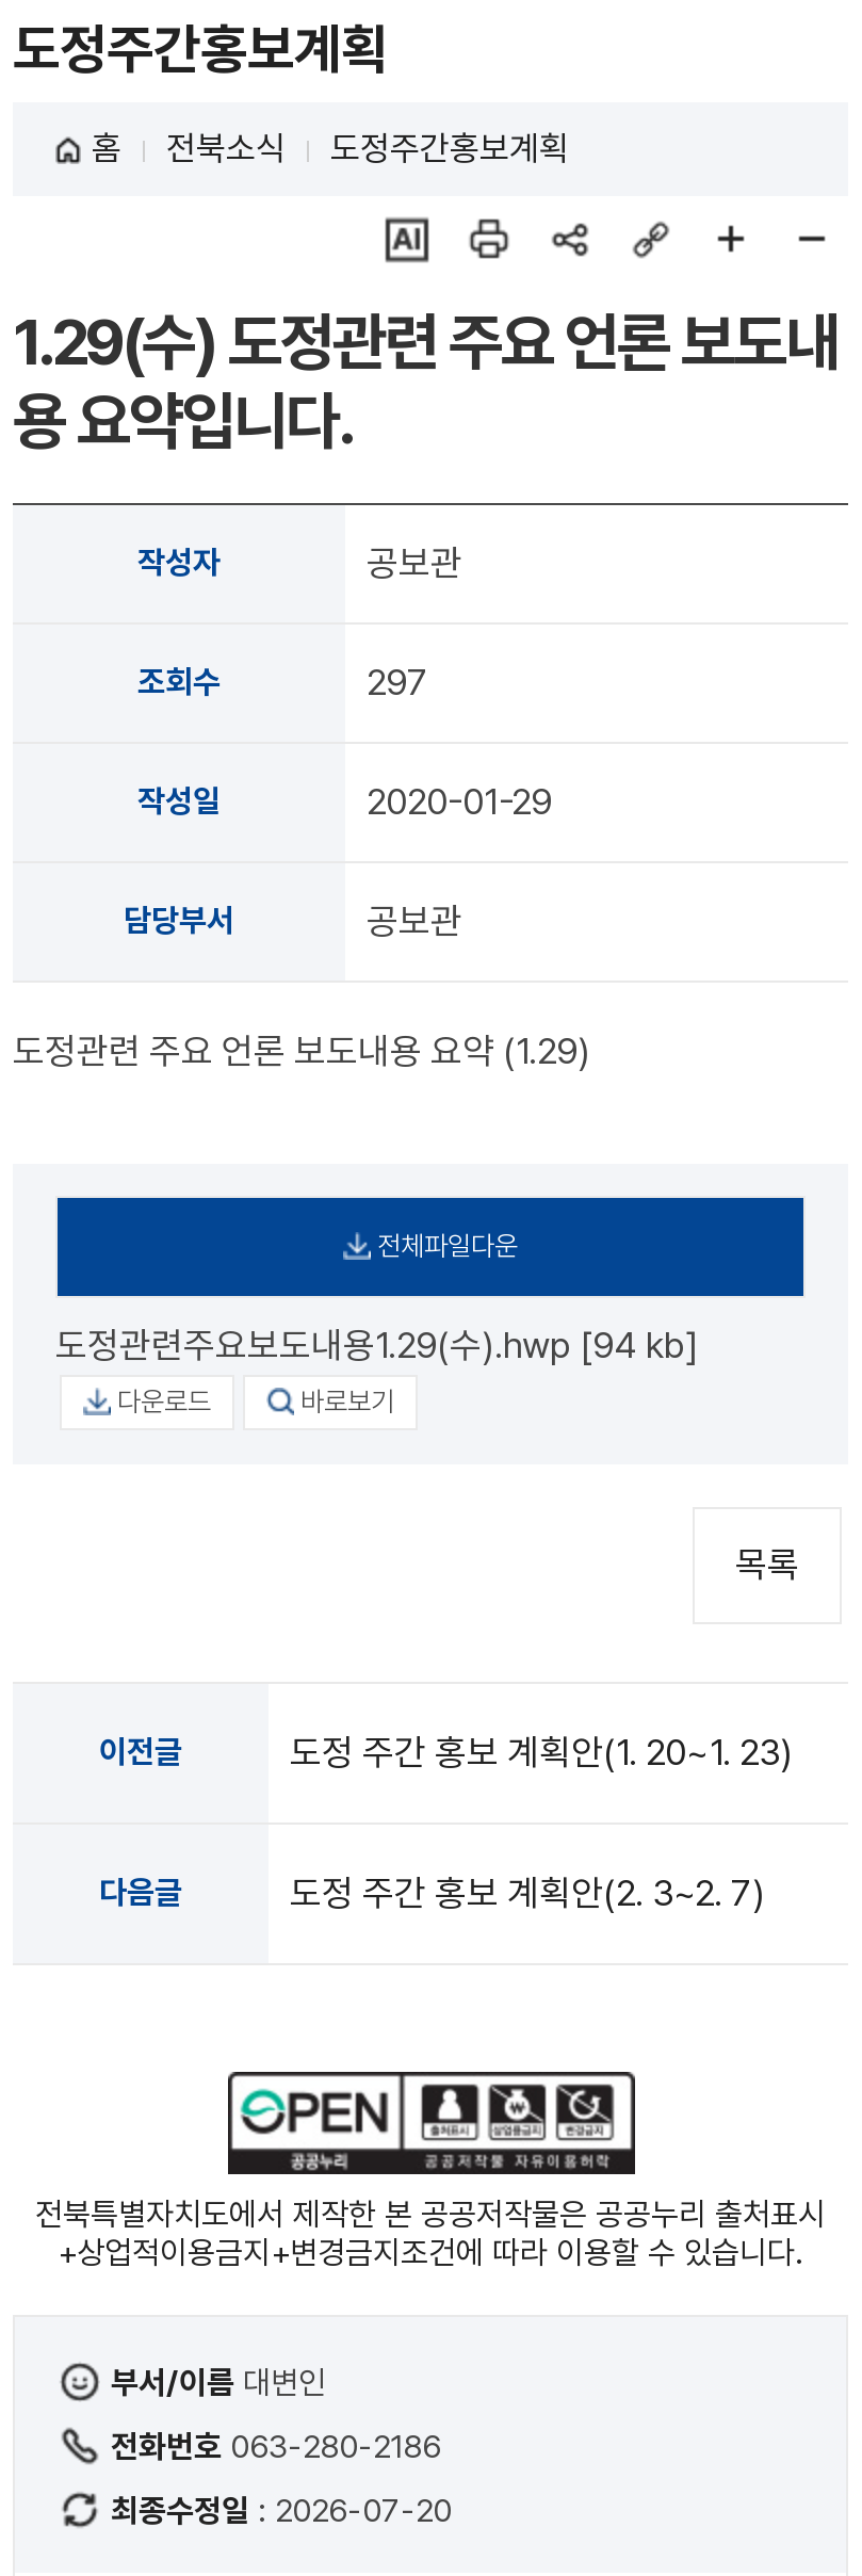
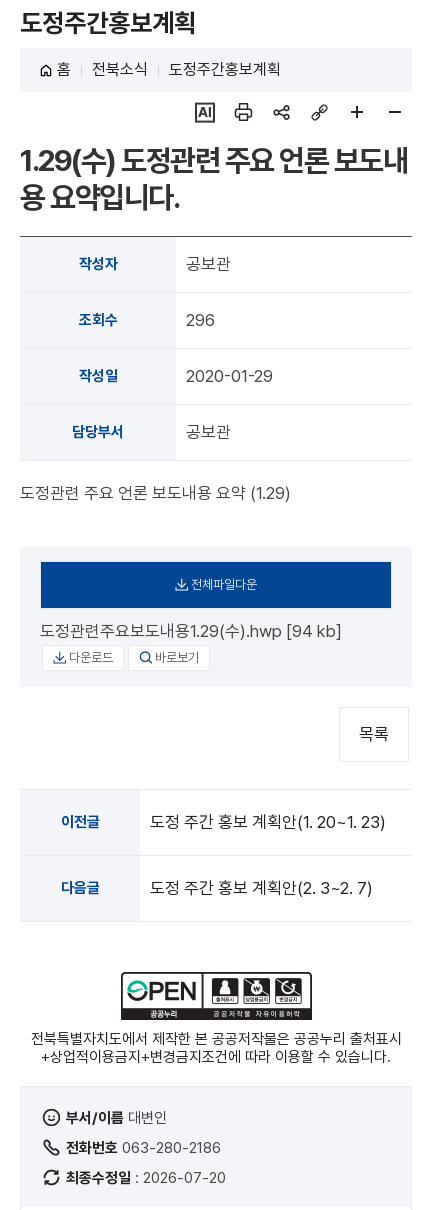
[367,661,428,703] 297 -> [186,310,215,330] 296

